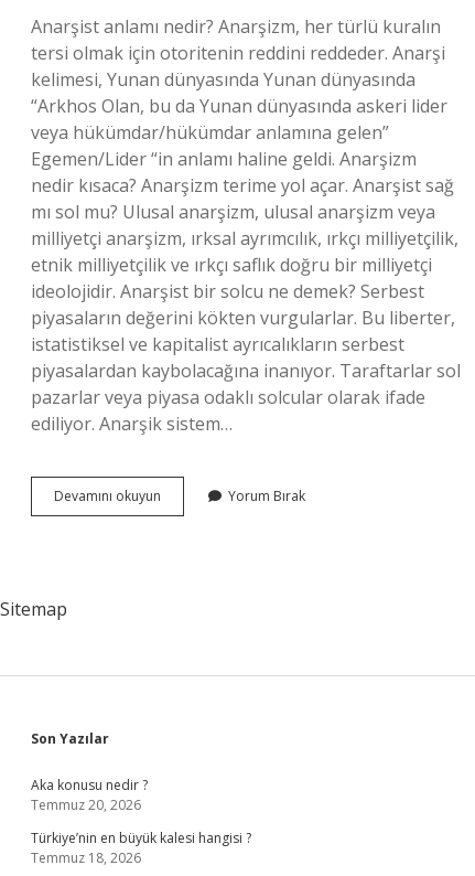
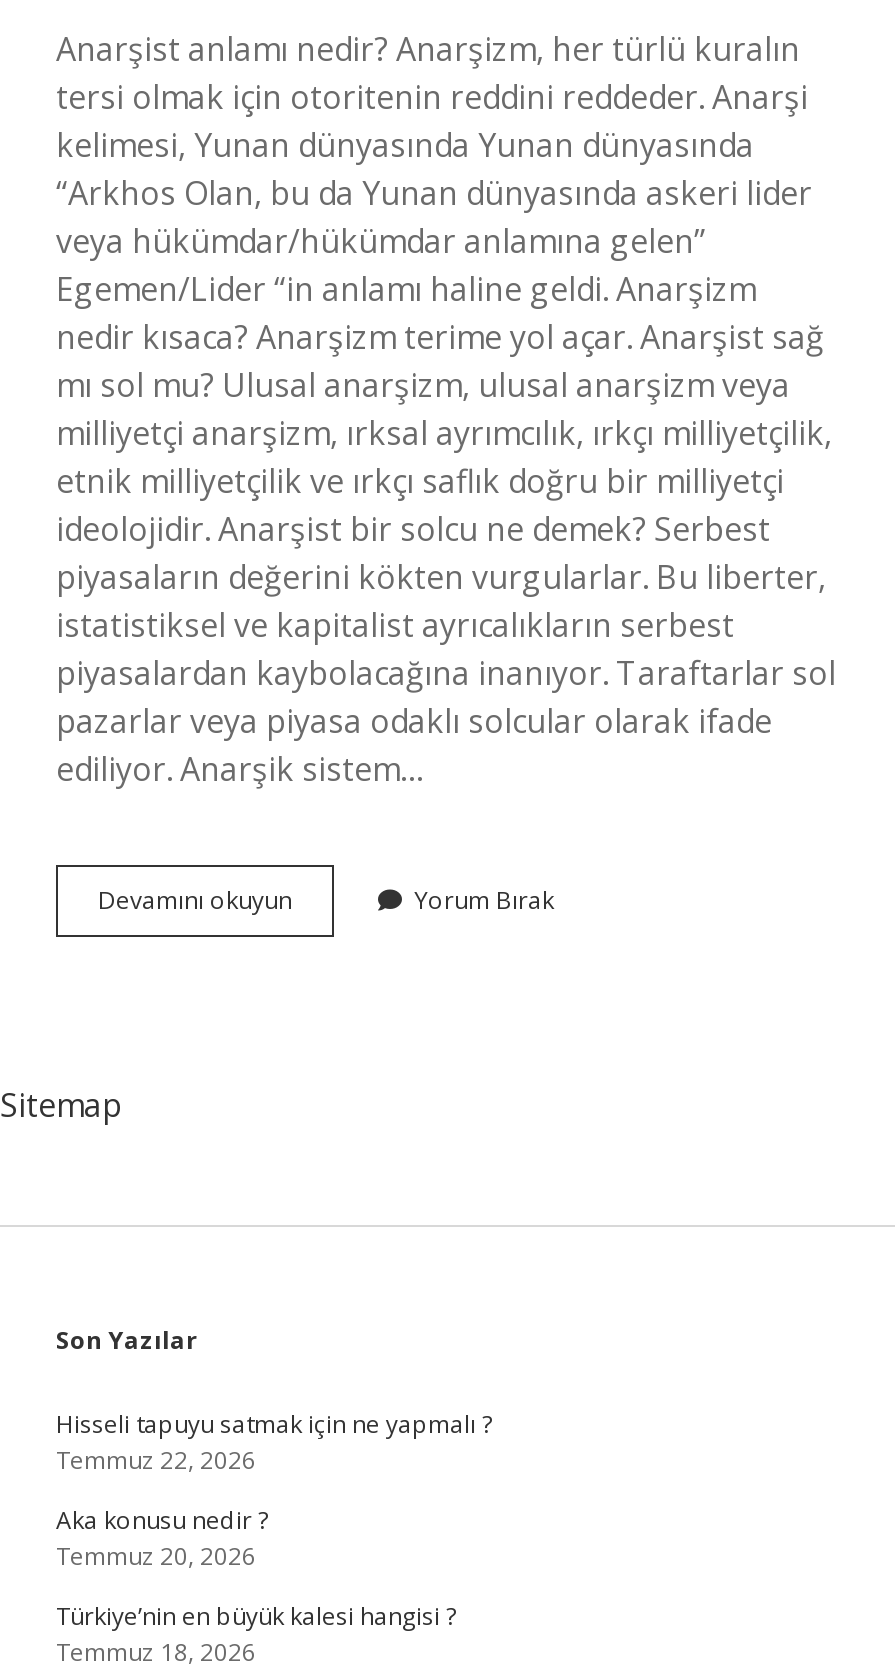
none -> [56,1407,492,1477] Hisseli tapuyu satmak için ne yapmalı ? | Temmuz 22, 2026

